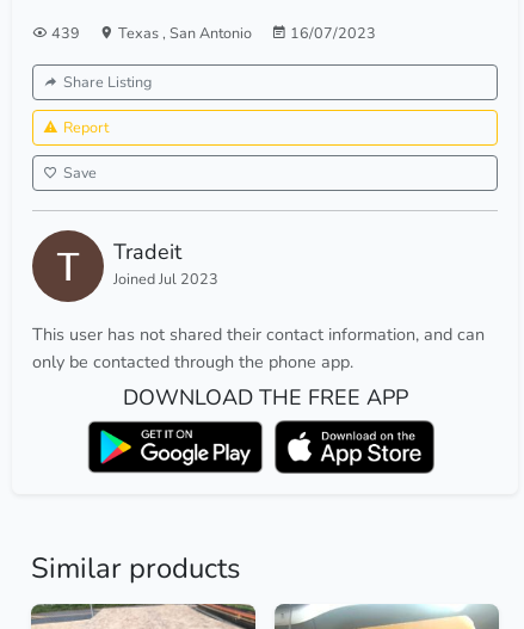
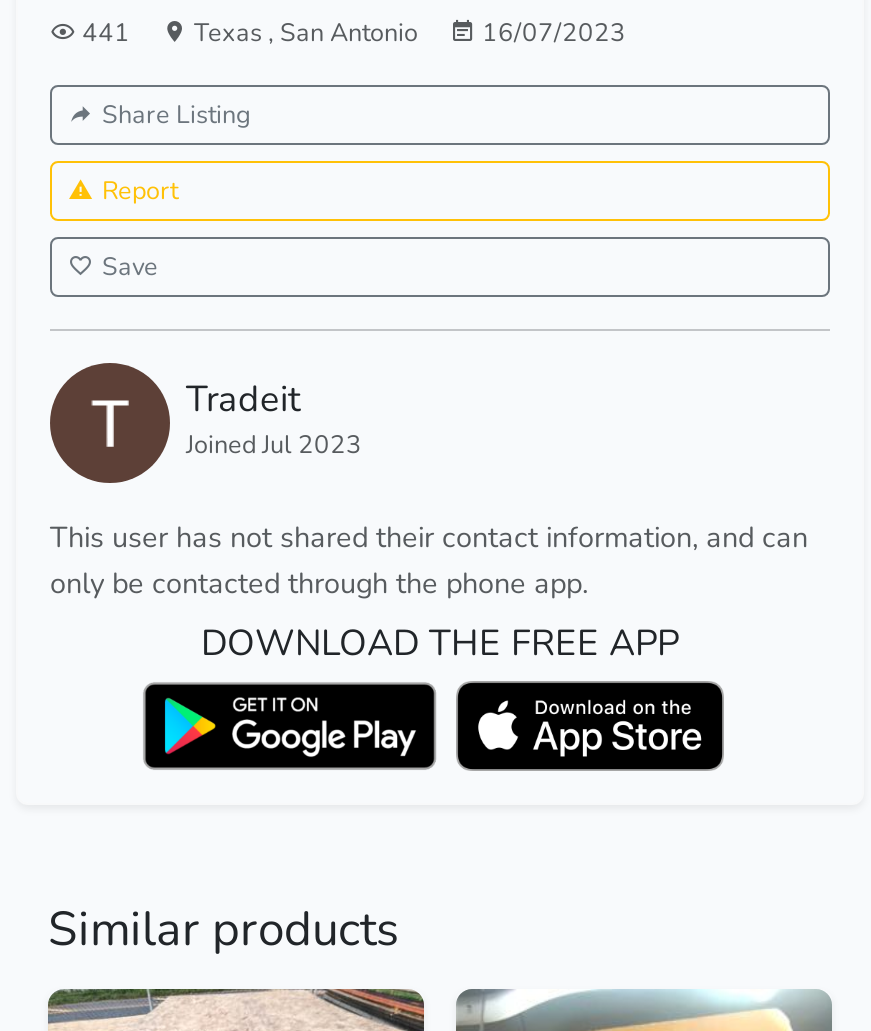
[48,23,376,43] 439 Texas, San Antonio 16/07/2023 -> [76,15,626,49] 441 Texas, San Antonio 16/07/2023

